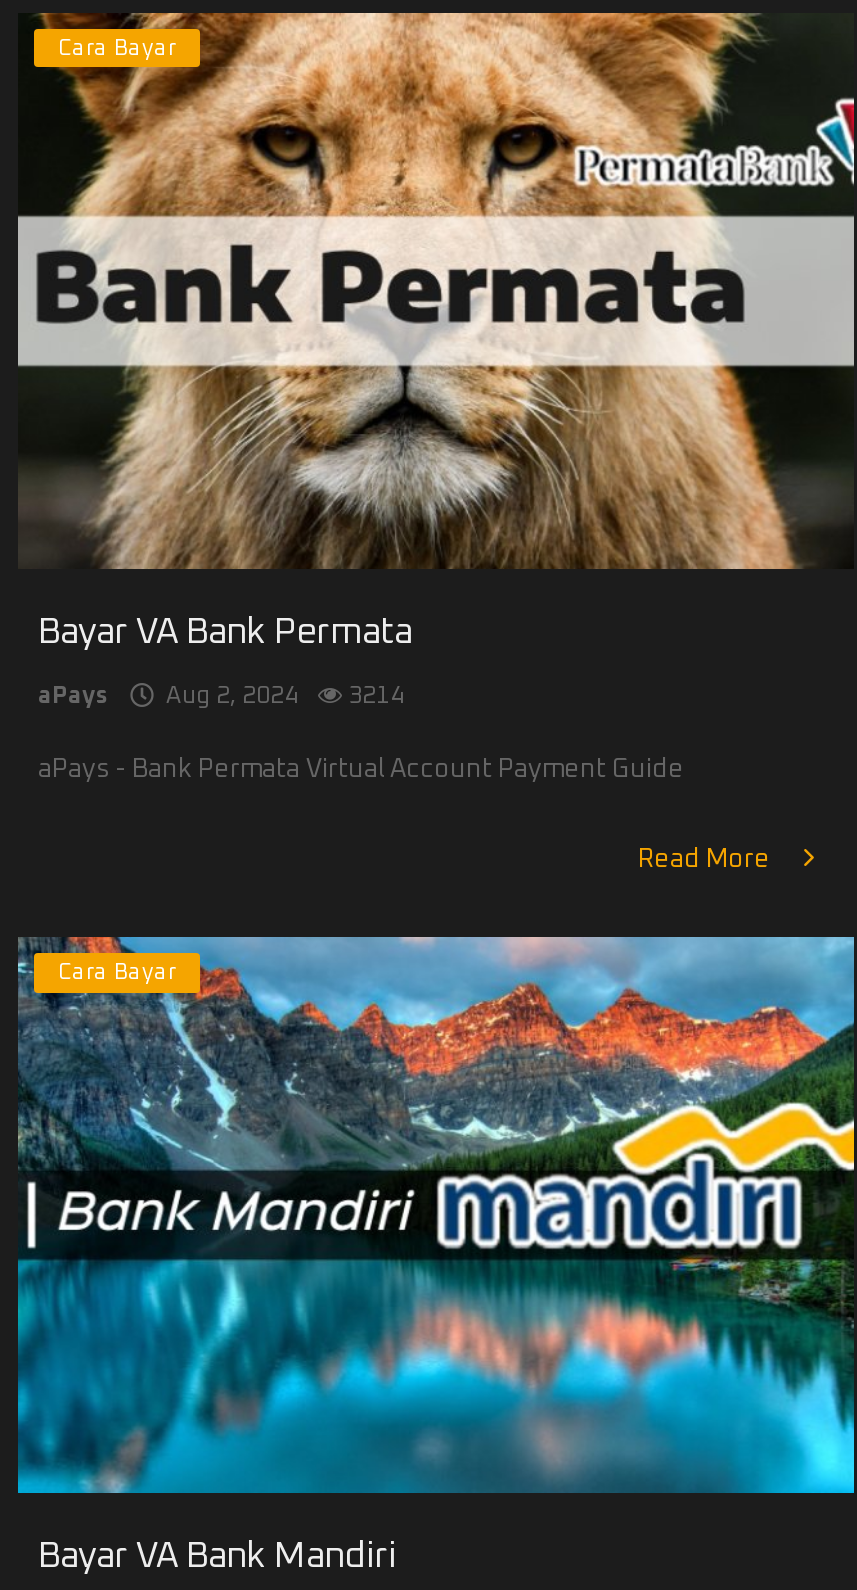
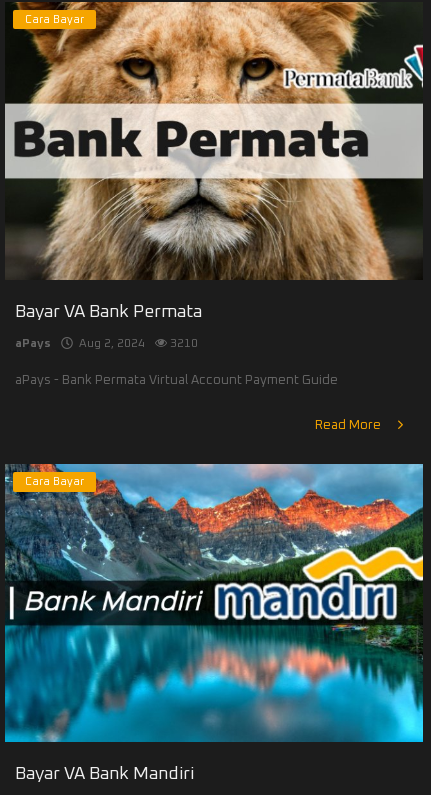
[38,685,404,709] aPays Aug 2, 2024 3214 -> [15,338,198,350] aPays Aug 2, 2024 3210

